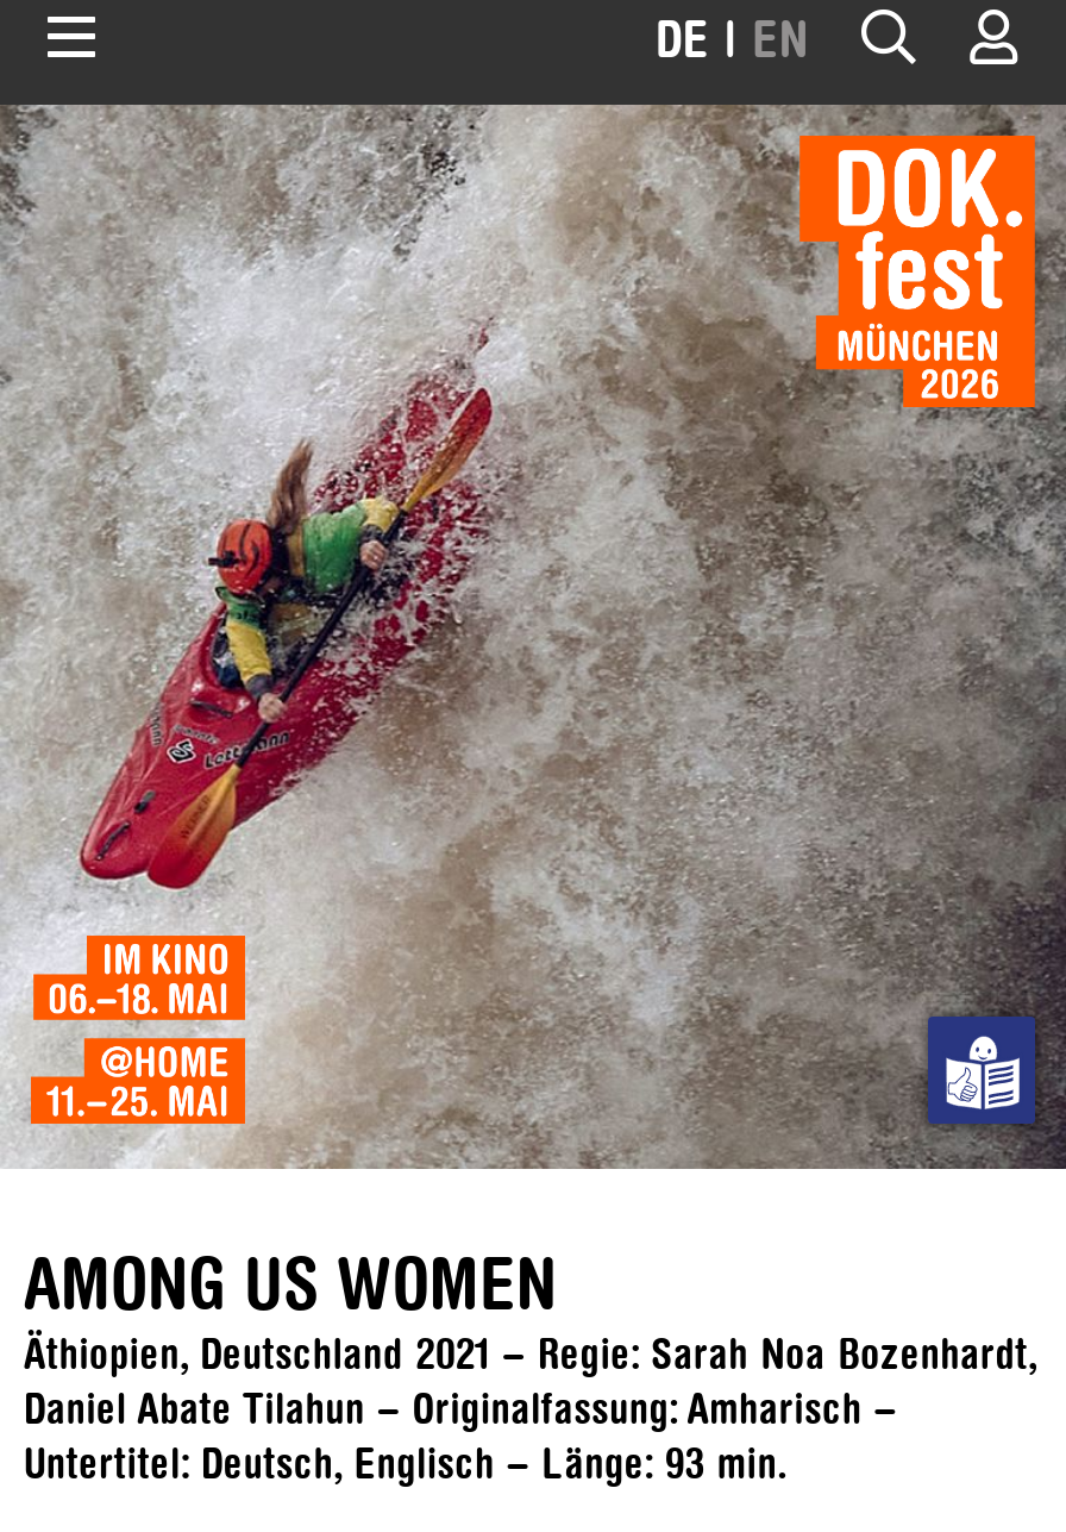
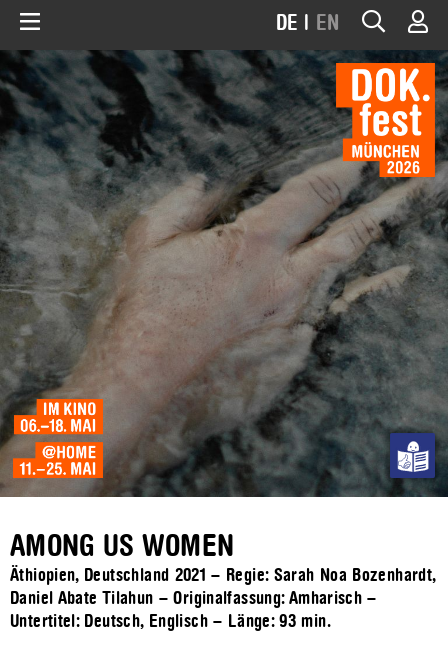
[7,102,1059,1169] [image] -> [3,50,445,498] [image]

